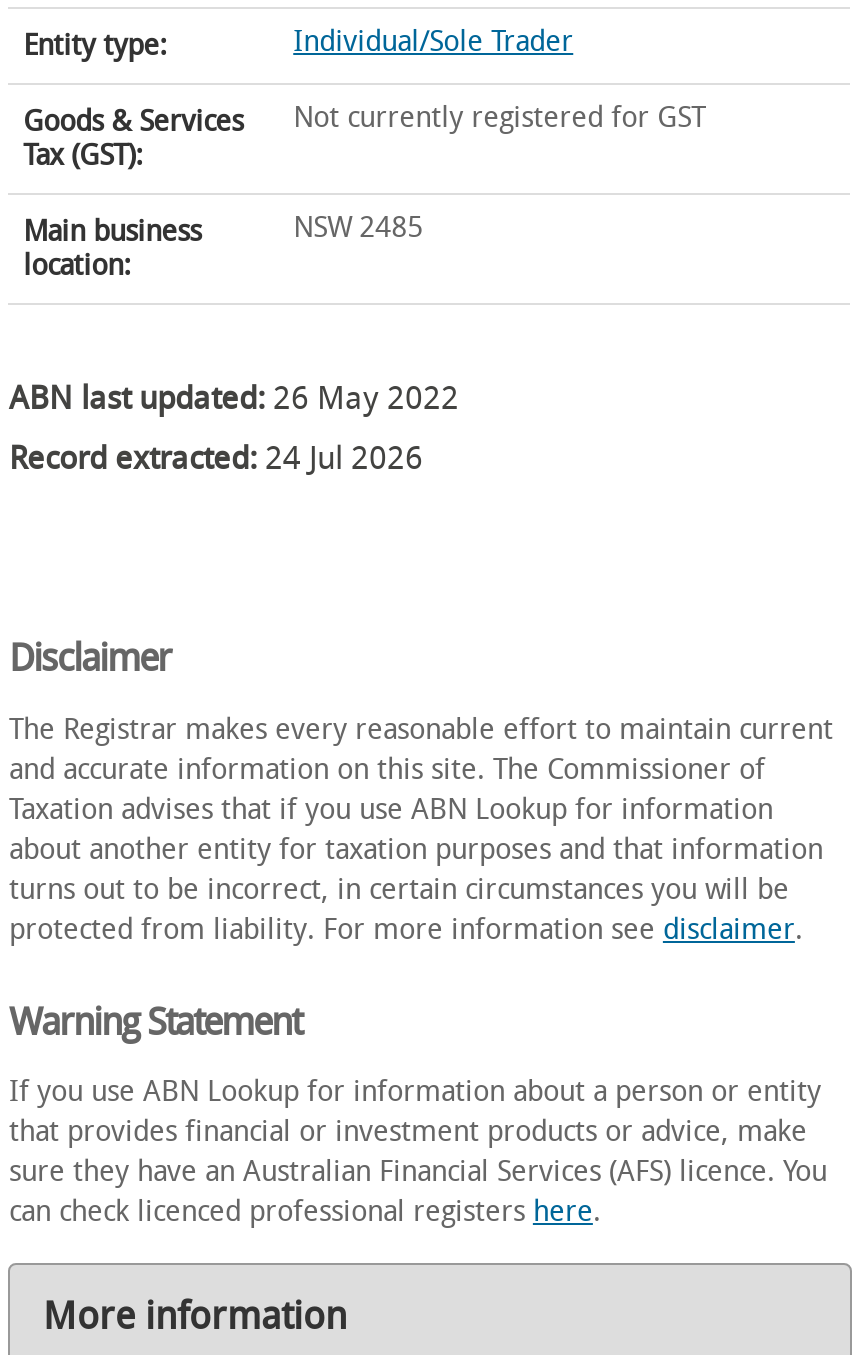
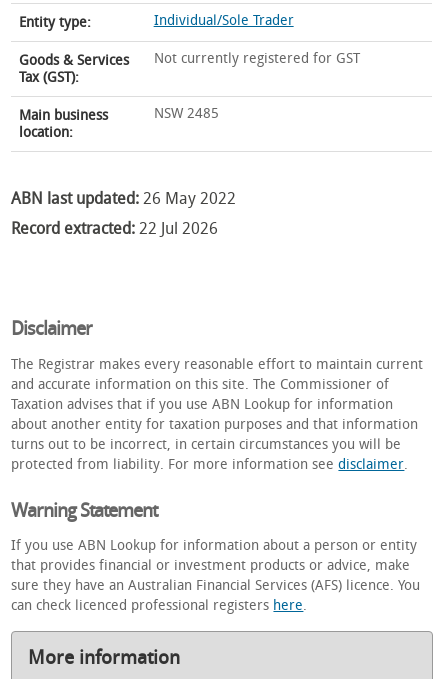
[9,439,423,477] Record extracted: 24 Jul 2026 -> [11,219,218,238] Record extracted: 22 Jul 2026

